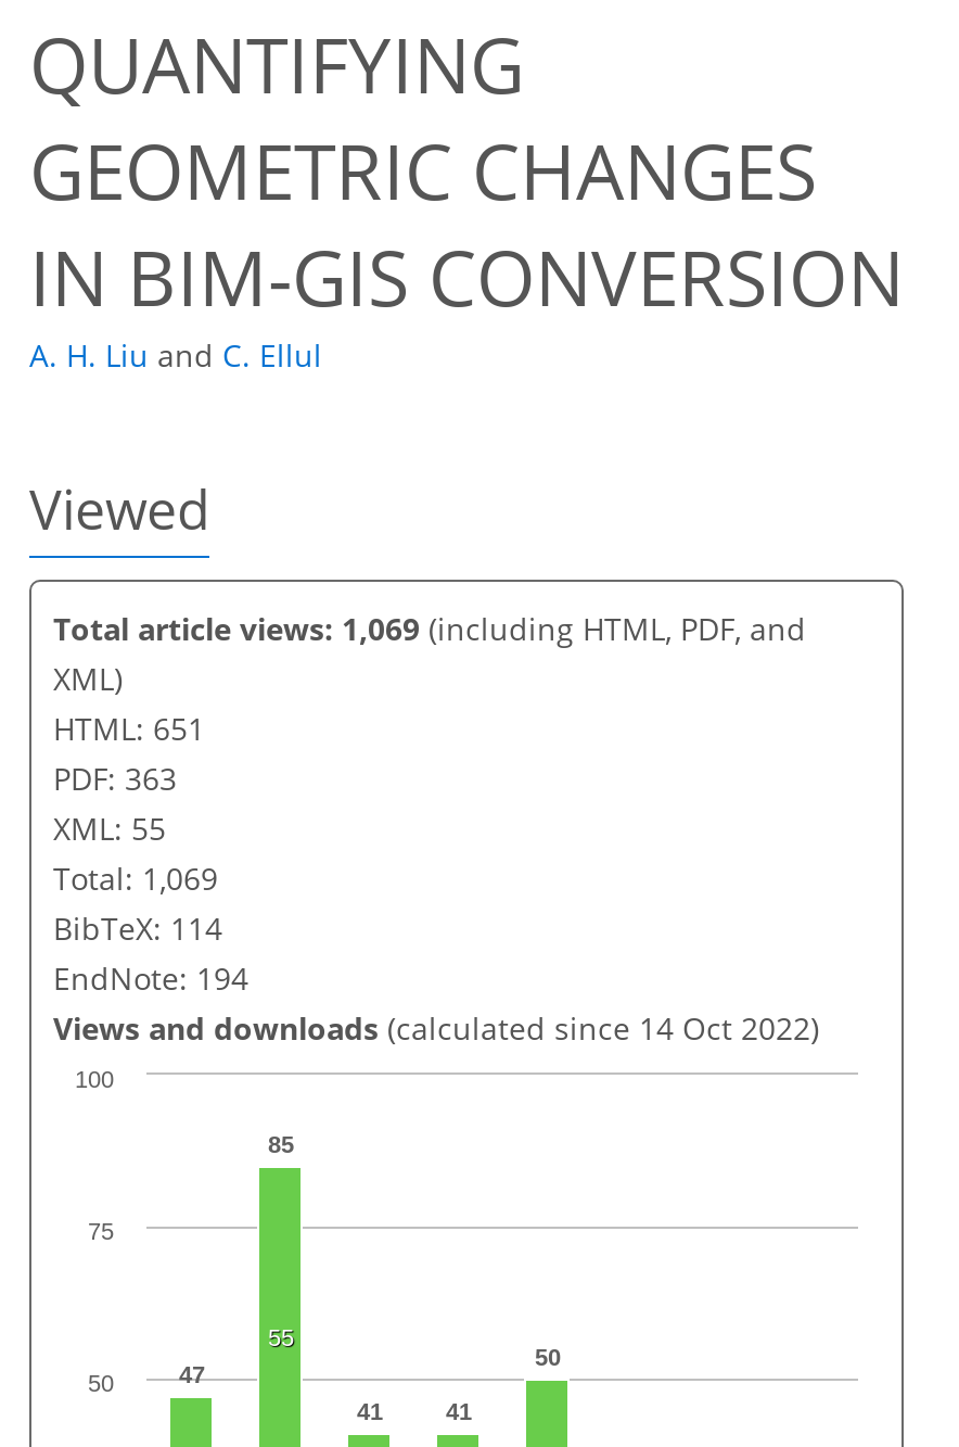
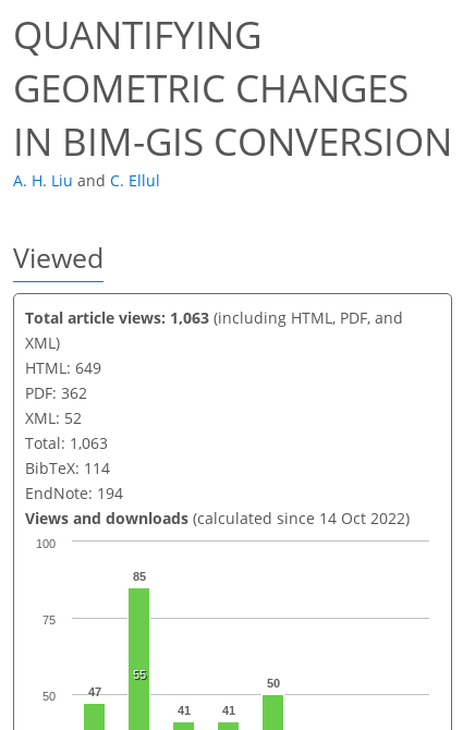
[53,609,806,650] Total article views: 1,069 (including HTML, PDF, and -> [25,308,403,328] Total article views: 1,063 (including HTML, PDF, and
[53,709,205,750] HTML: 651 -> [25,358,101,379] HTML: 649
[53,759,177,800] PDF: 363 -> [25,383,87,404] PDF: 362
[53,808,166,850] XML: 55 -> [25,408,82,429] XML: 52
[53,858,218,900] Total: 1,069 -> [25,433,108,454] Total: 1,063

